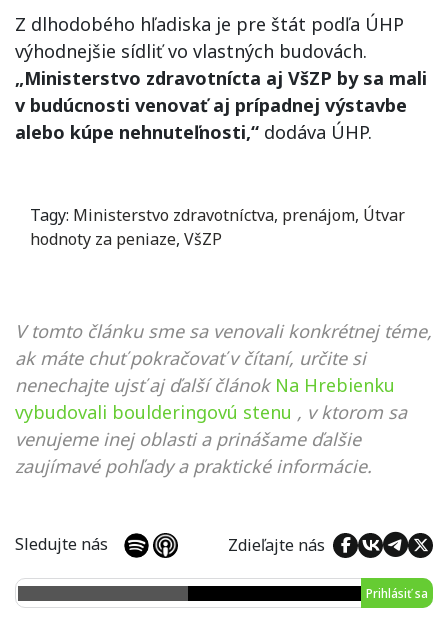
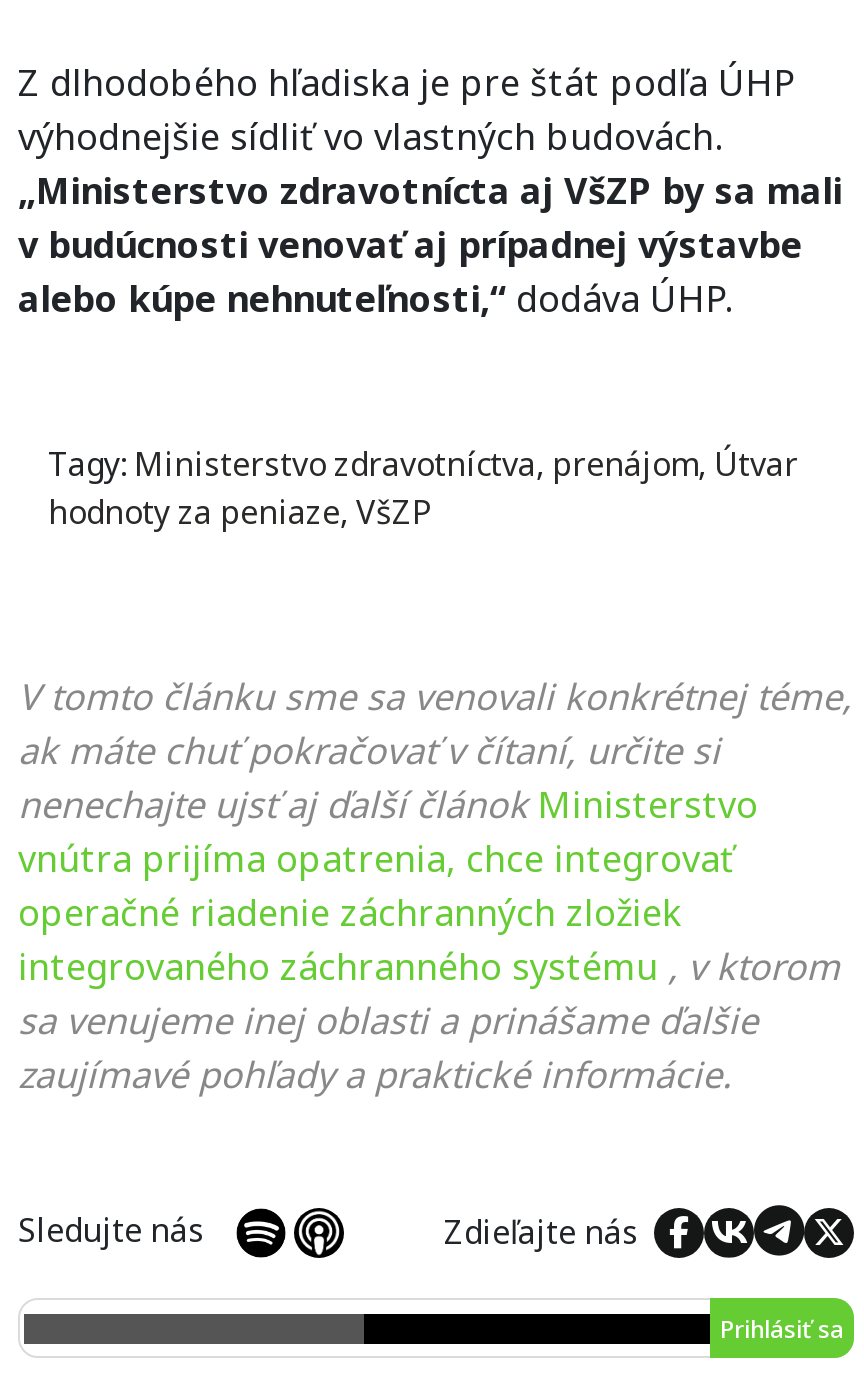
[15,373,407,451] nenechajte ujsť aj ďalší článok Na Hrebienku | vybudovali boulderingovú stenu , v ktorom sa | venujeme inej oblasti a prinášame ďalšie -> [18,780,840,1044] nenechajte ujsť aj ďalší článok Ministerstvo | vnútra prijíma opatrenia, chce integrovať | operačné riadenie záchranných zložiek | integrovaného záchranného systému , v ktorom | sa venujeme inej oblasti a prinášame ďalšie

